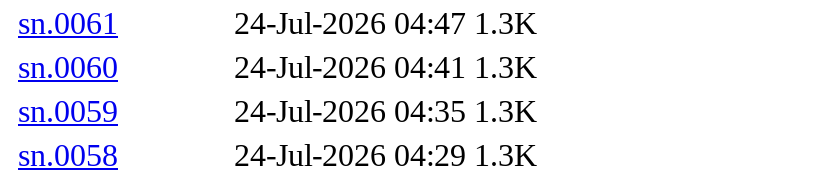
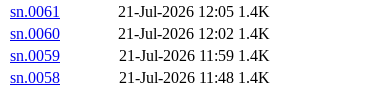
[234,7,538,41] 24-Jul-2026 04:47 1.3K -> [118,3,270,20] 21-Jul-2026 12:05 1.4K
[234,51,538,85] 24-Jul-2026 04:41 1.3K -> [118,25,270,42] 21-Jul-2026 12:02 1.4K
[234,95,538,129] 24-Jul-2026 04:35 1.3K -> [119,47,270,64] 21-Jul-2026 11:59 1.4K
[234,139,538,173] 24-Jul-2026 04:29 1.3K -> [119,69,270,86] 21-Jul-2026 11:48 1.4K

